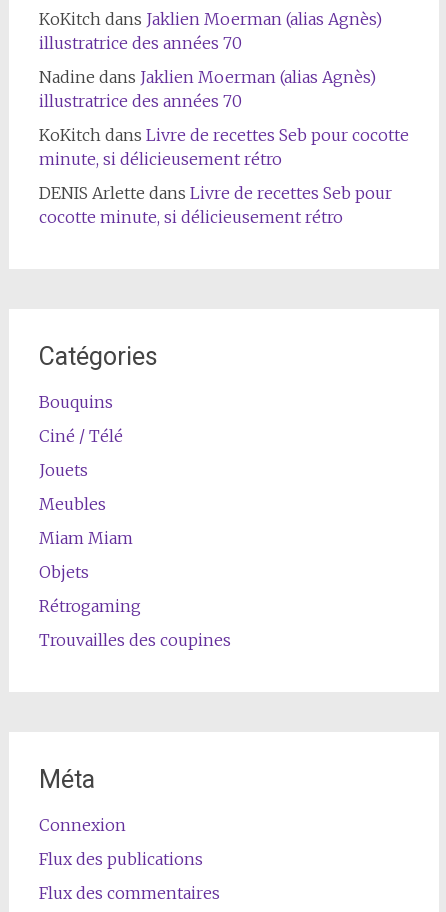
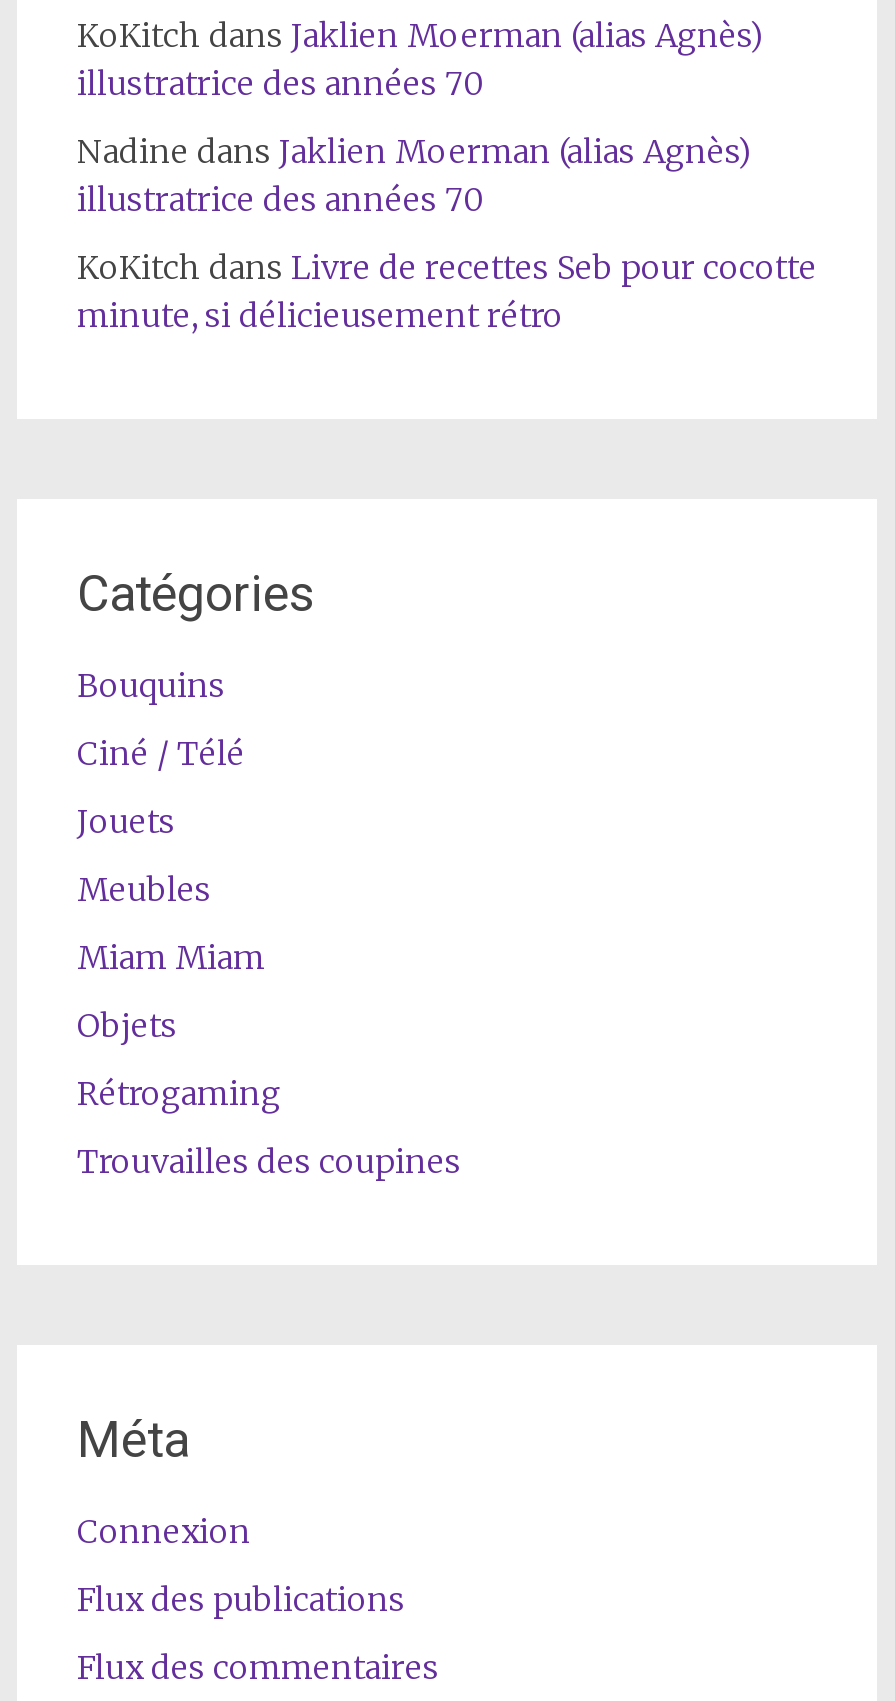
[39,183,392,227] DENIS Arlette dans Livre de recettes Seb pour | cocotte minute, si délicieusement rétro -> none

